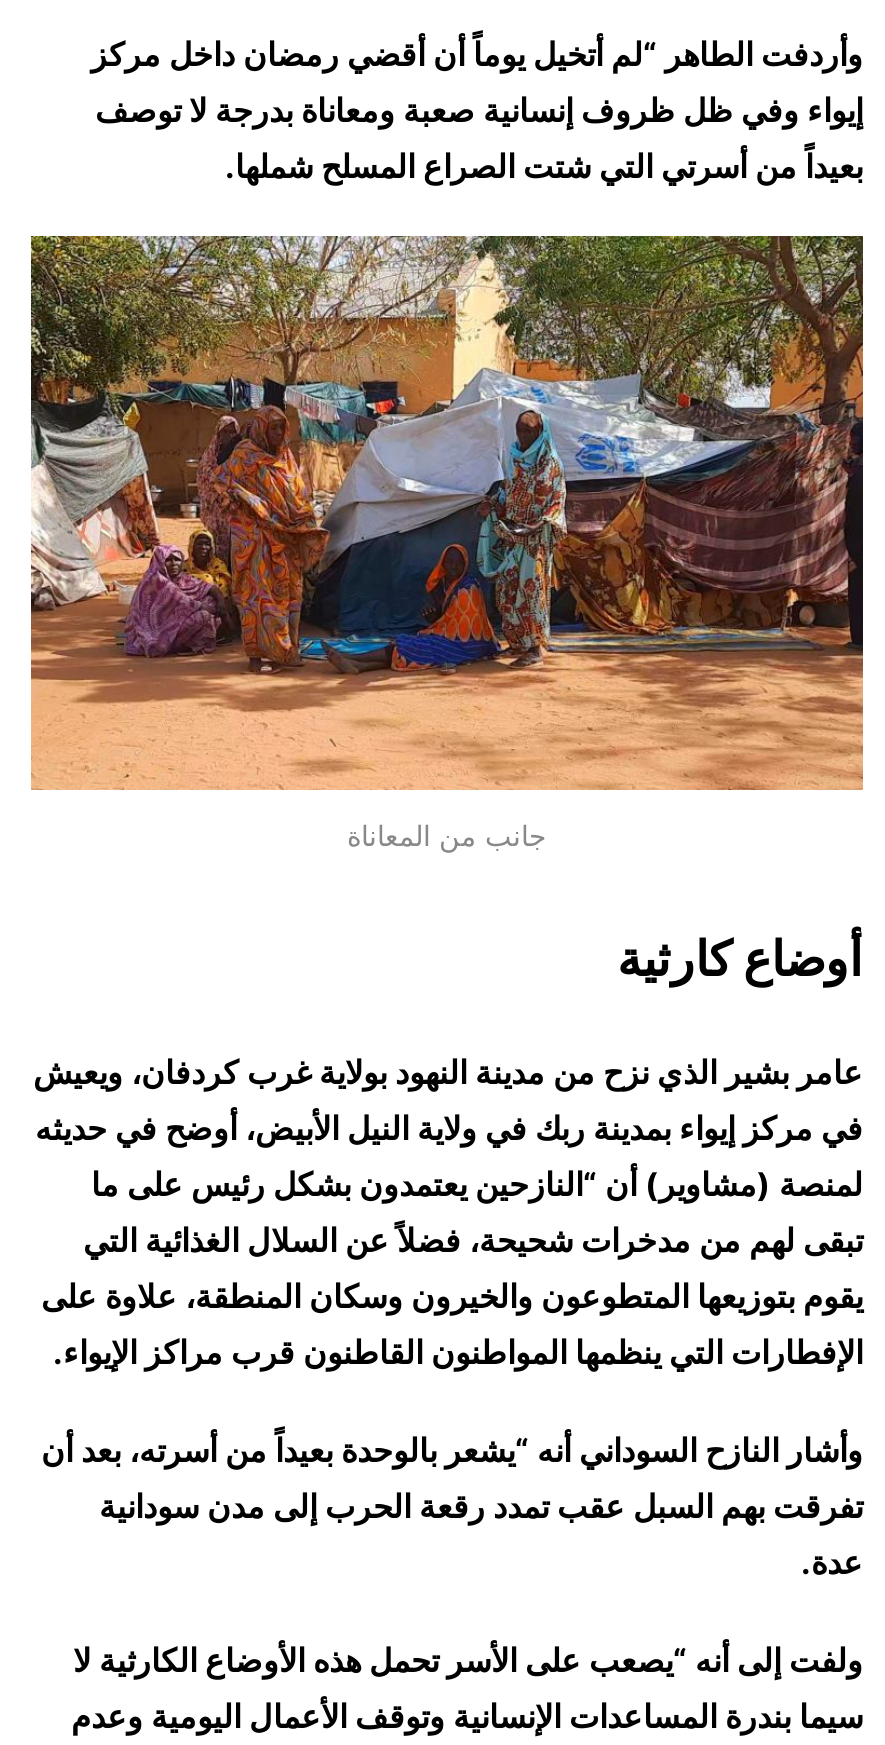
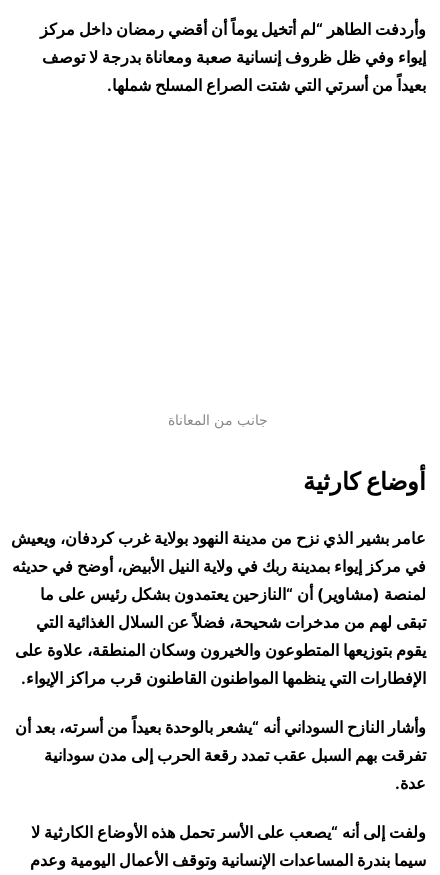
[29,234,865,792] [image] -> none

